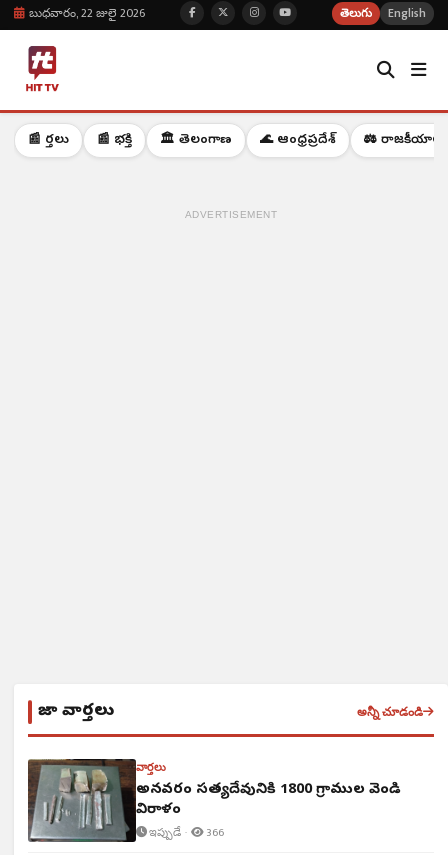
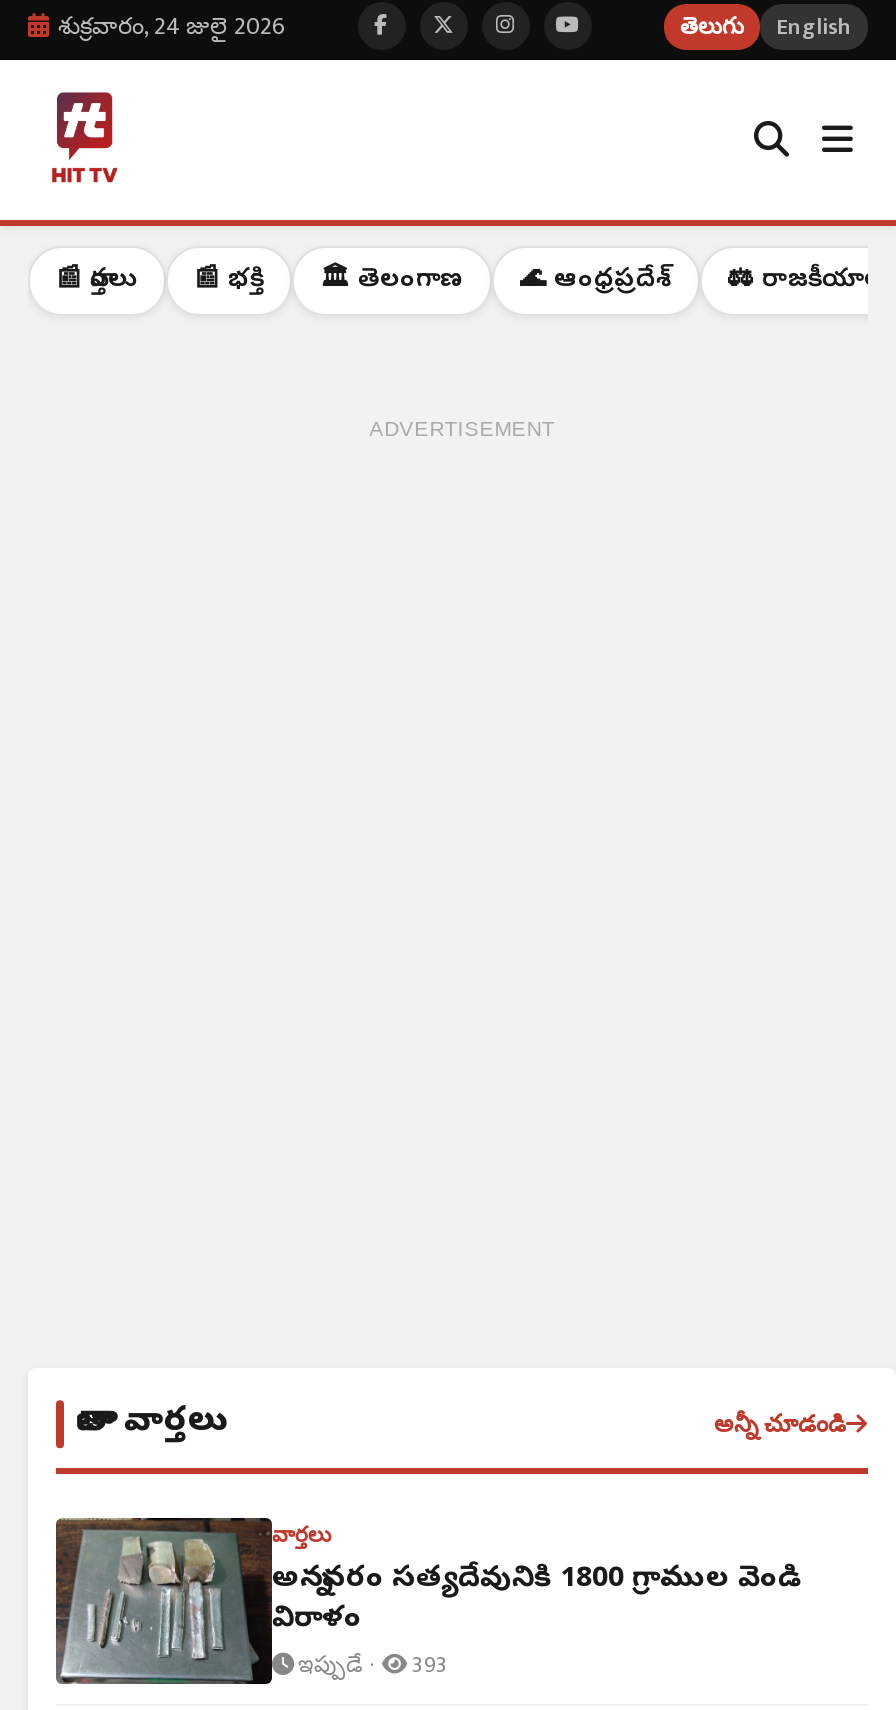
[29,3,145,23] బుధవారం, 22 జులై 2026 -> [58,6,284,46] శుక్రవారం, 24 జులై 2026
[147,823,224,842] ఇప్పుడే · 366 -> [294,1646,448,1684] ఇప్పుడే · 393

